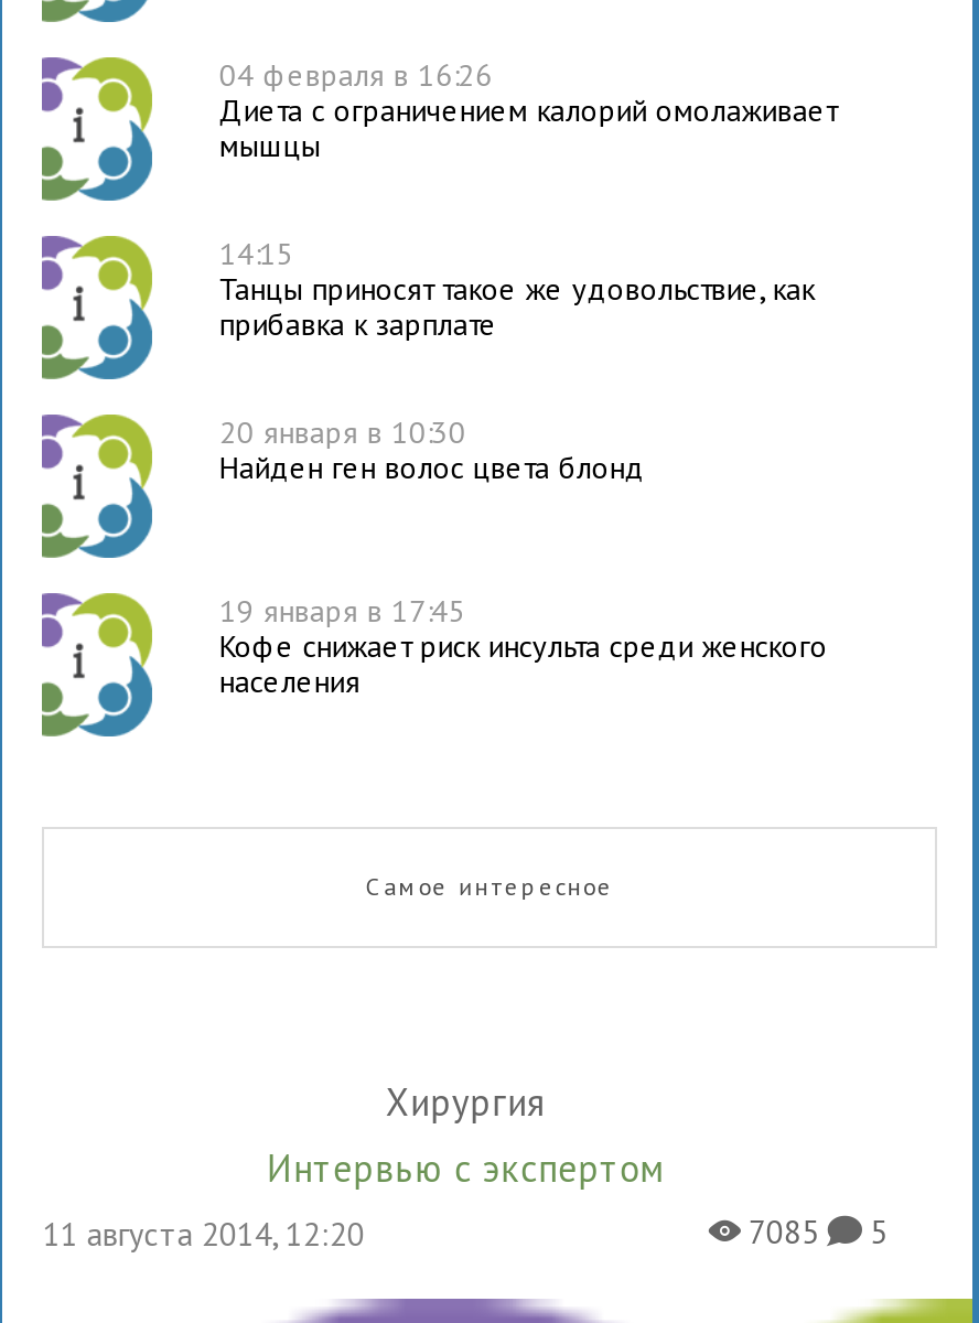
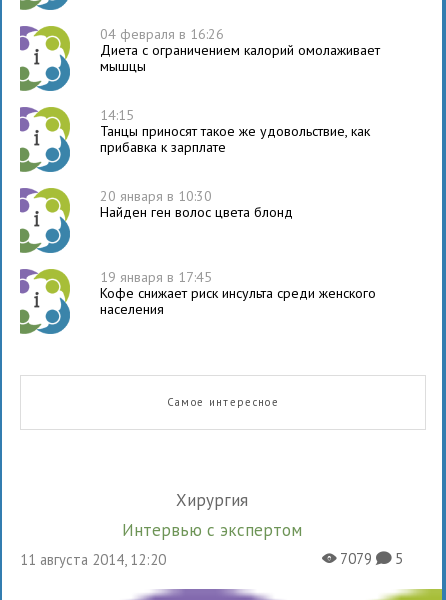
[709,1209,887,1251] X 7085 K 5 -> [322,548,403,567] X 7079 K 5

